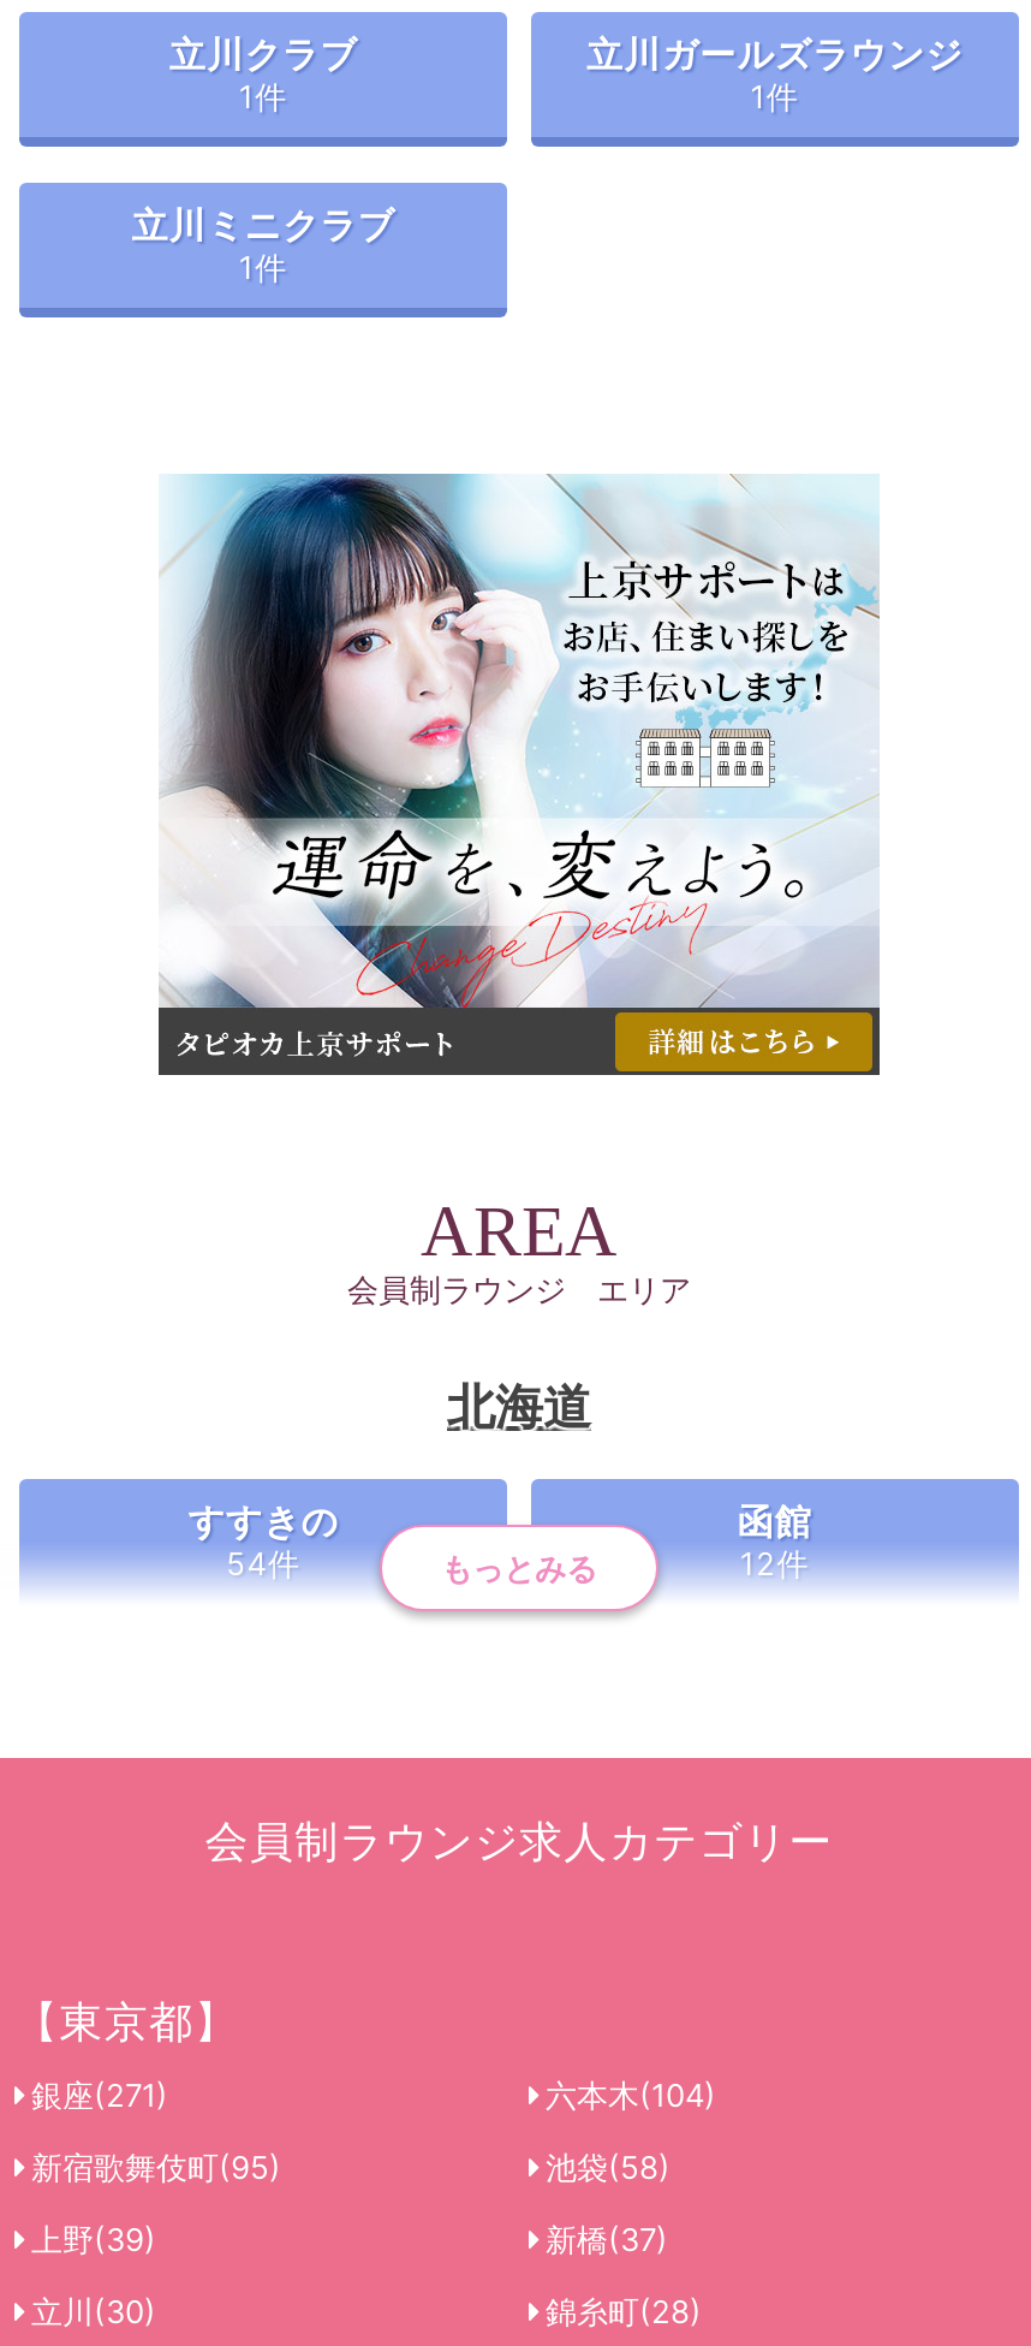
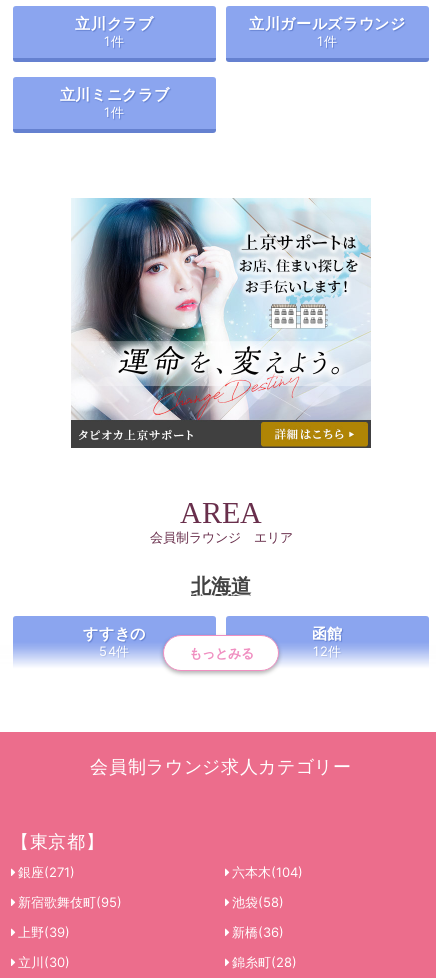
[546,2220,668,2258] 新橋(37) -> [232,924,284,940] 新橋(36)

